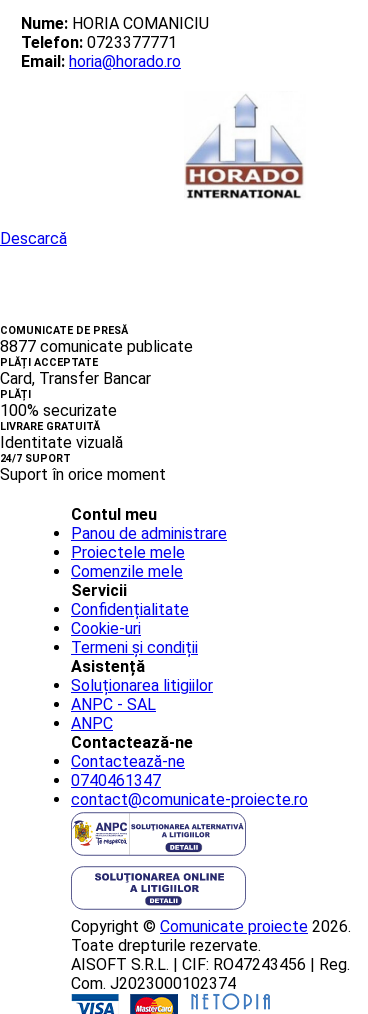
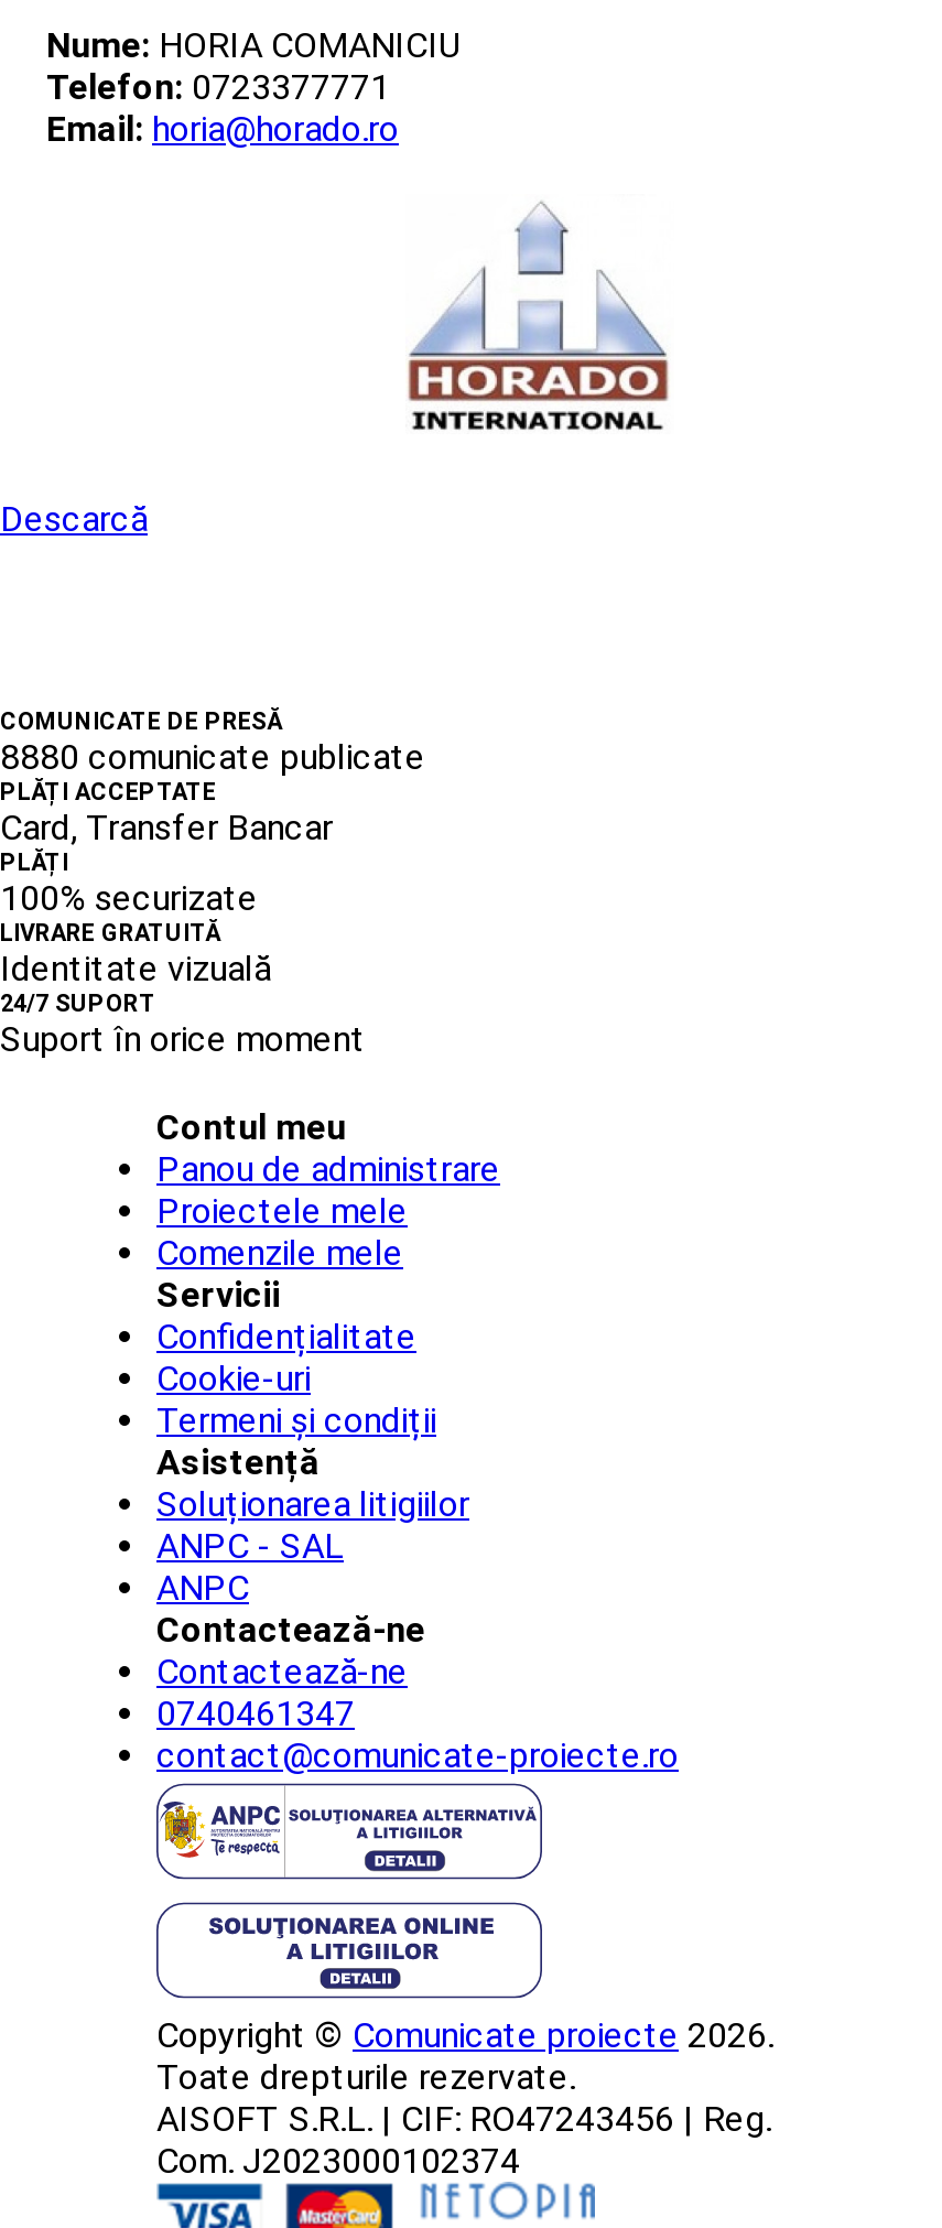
[0,337,193,356] 8877 comunicate publicate -> [0,736,425,777] 8880 comunicate publicate

